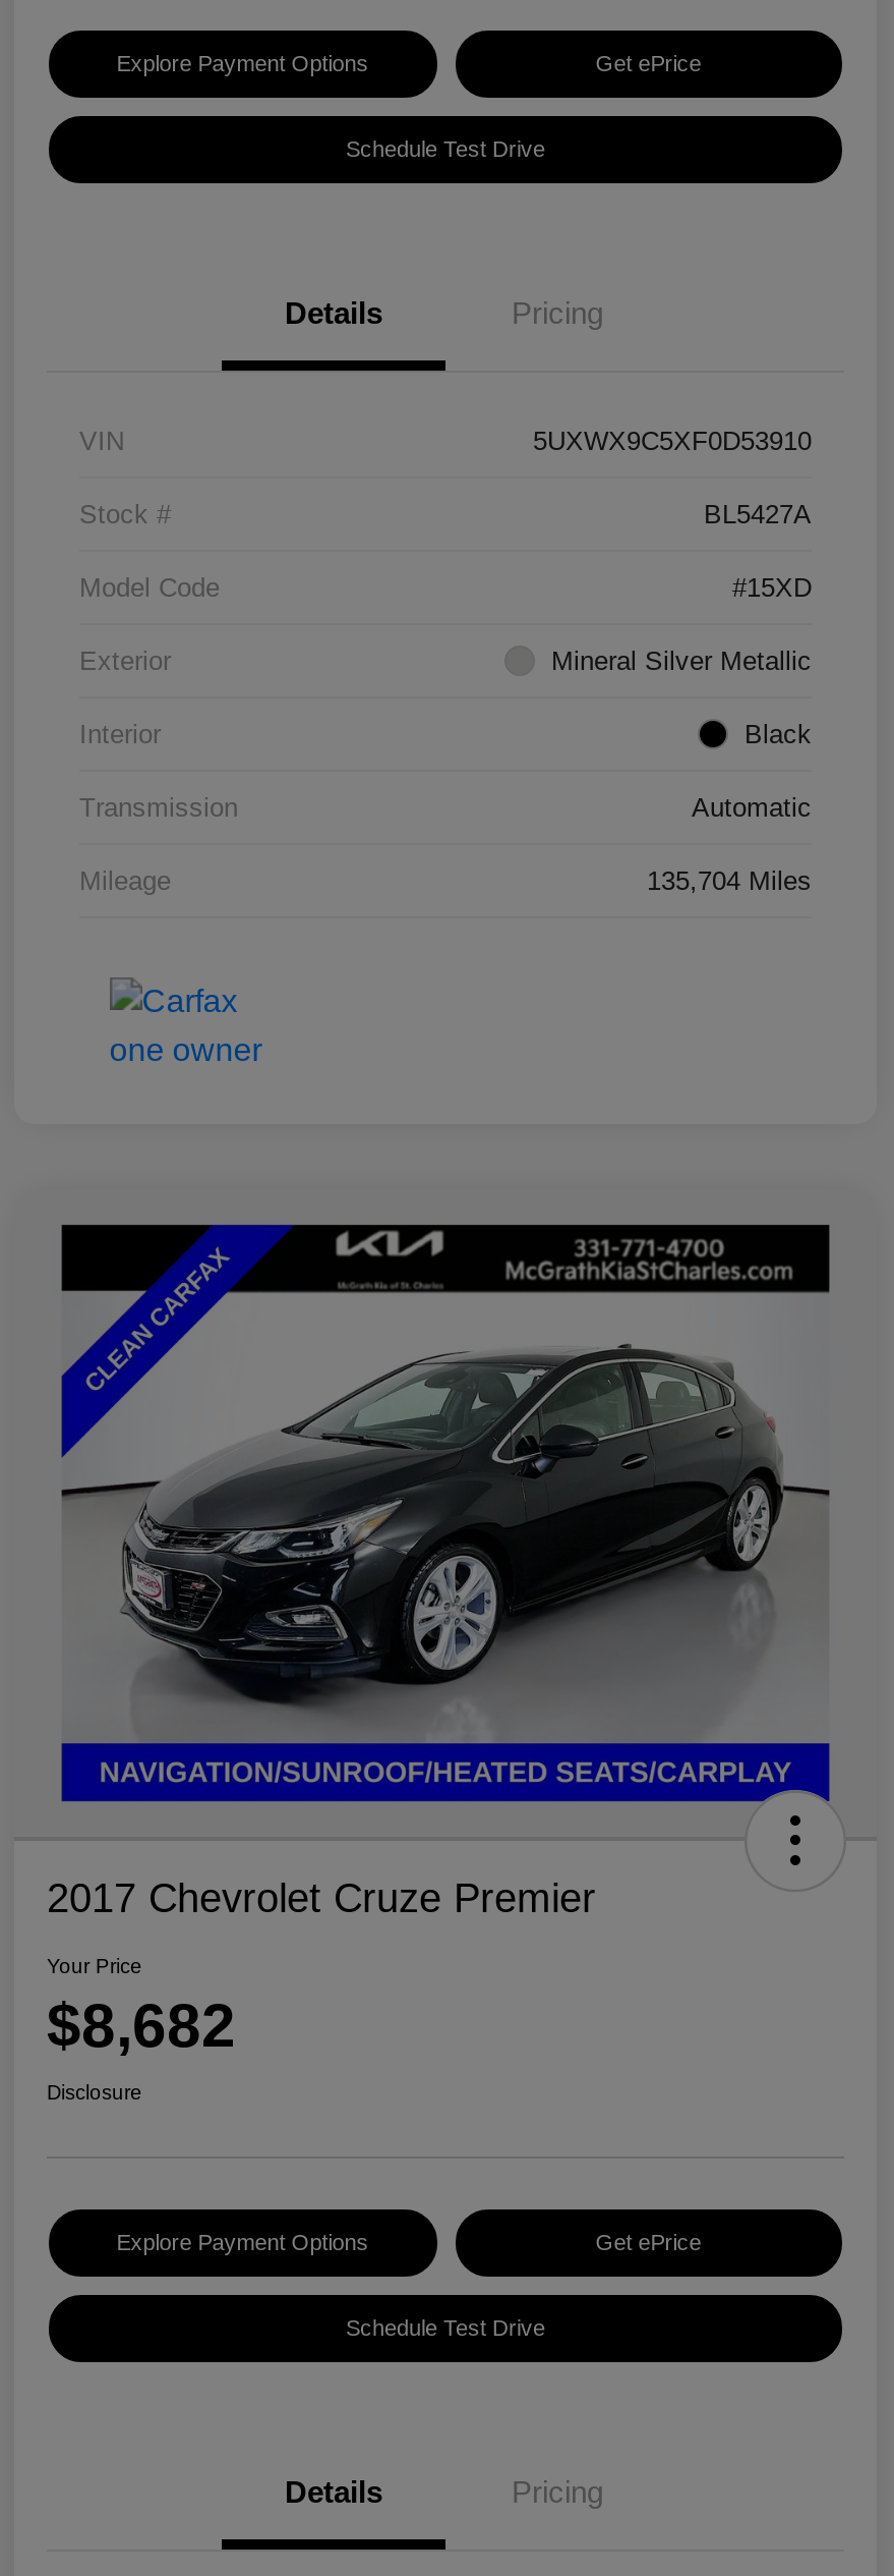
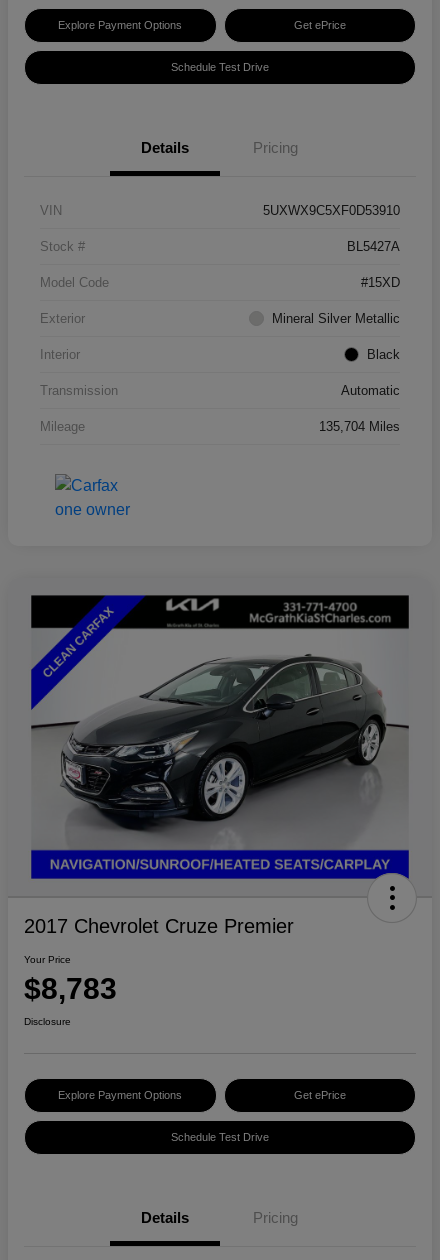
[47,1992,236,2059] $8,682 -> [24,972,117,1005] $8,783

